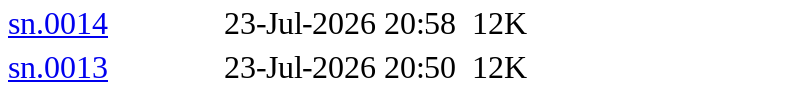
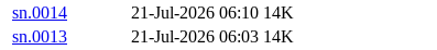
[224,7,528,41] 23-Jul-2026 20:58 12K -> [131,4,294,22] 21-Jul-2026 06:10 14K
[224,51,528,85] 23-Jul-2026 20:50 12K -> [131,28,294,46] 21-Jul-2026 06:03 14K

